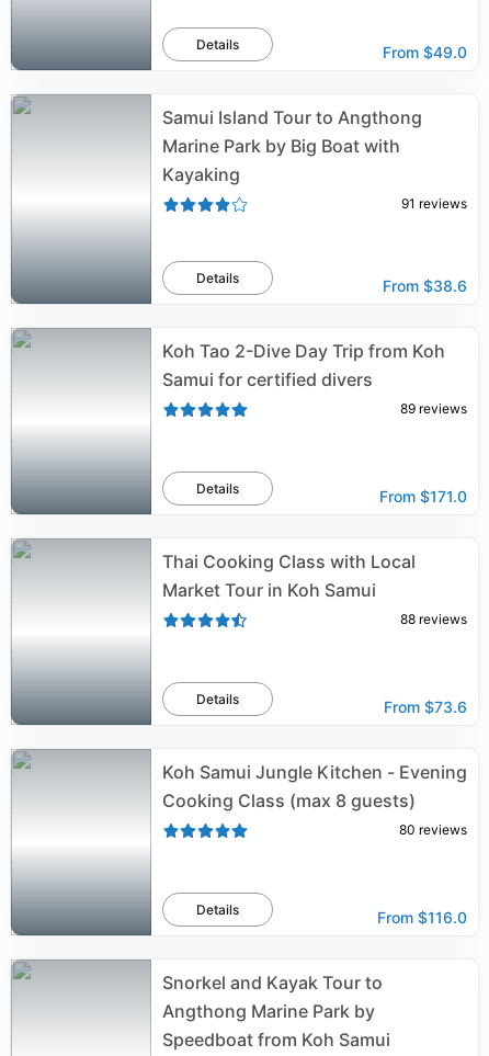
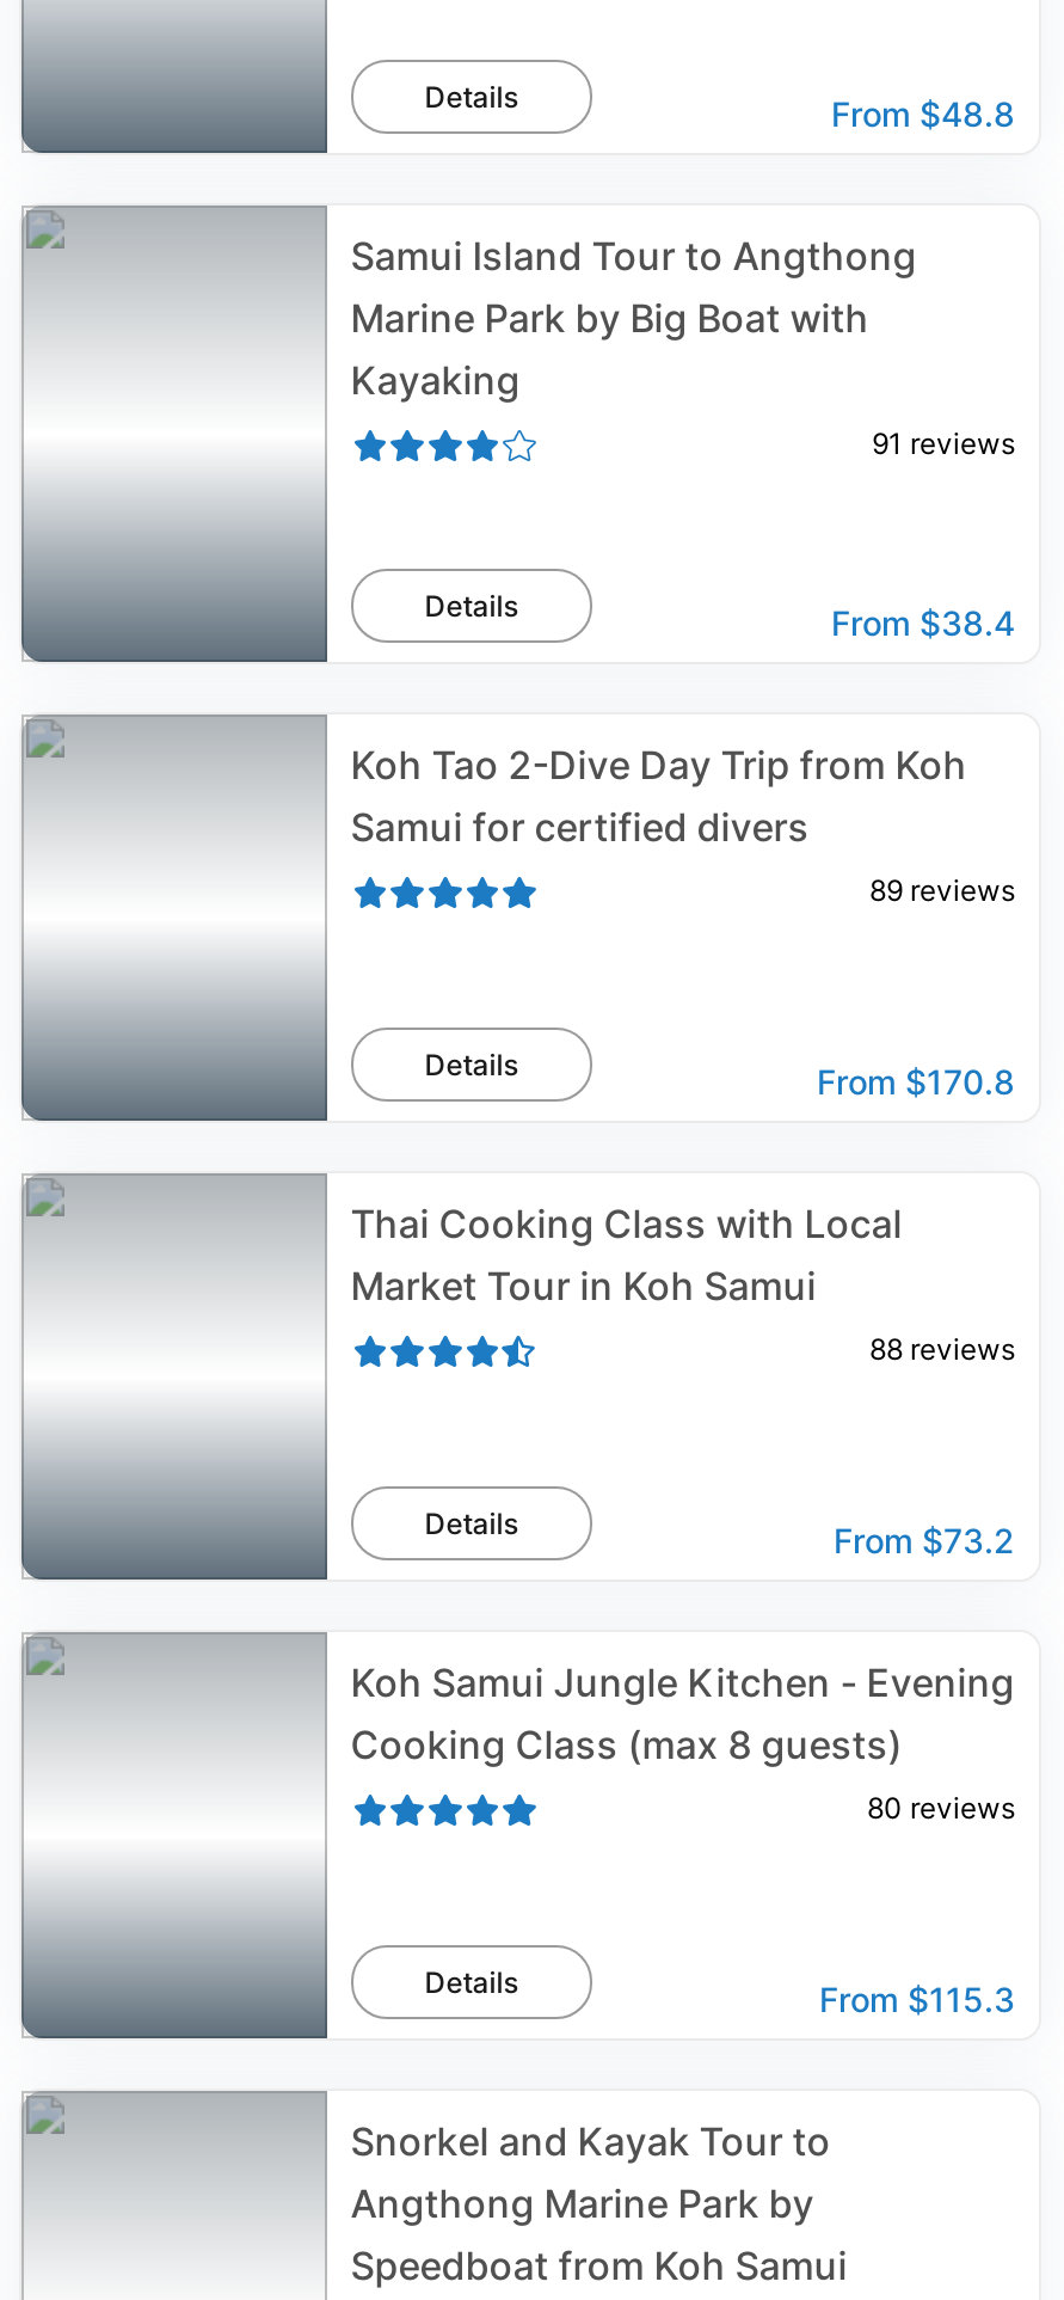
[383,43,467,61] From $49.0 -> [831,93,1015,134] From $48.8
[383,276,467,295] From $38.6 -> [831,602,1015,643] From $38.4
[379,487,467,506] From $171.0 -> [817,1061,1015,1102] From $170.8
[384,697,467,716] From $73.6 -> [834,1520,1015,1560] From $73.2
[377,908,467,927] From $116.0 -> [819,1979,1015,2019] From $115.3

